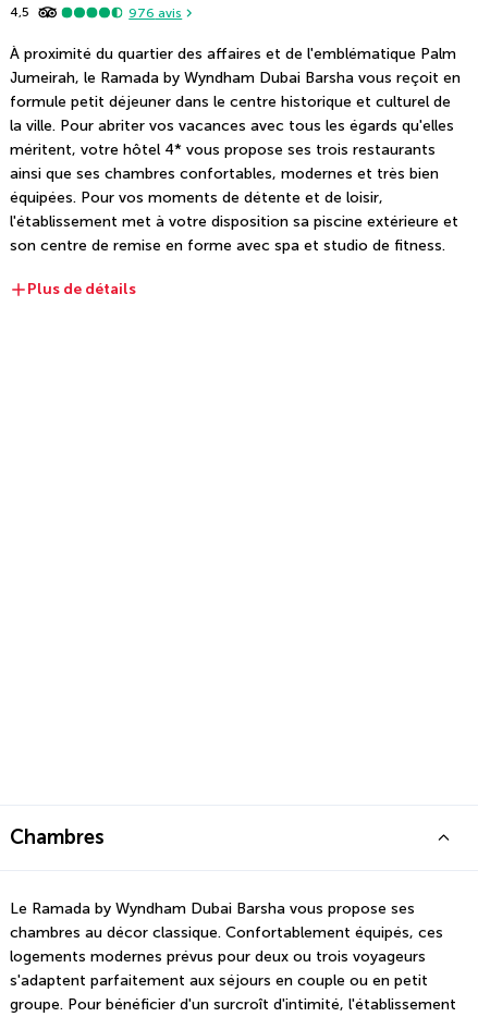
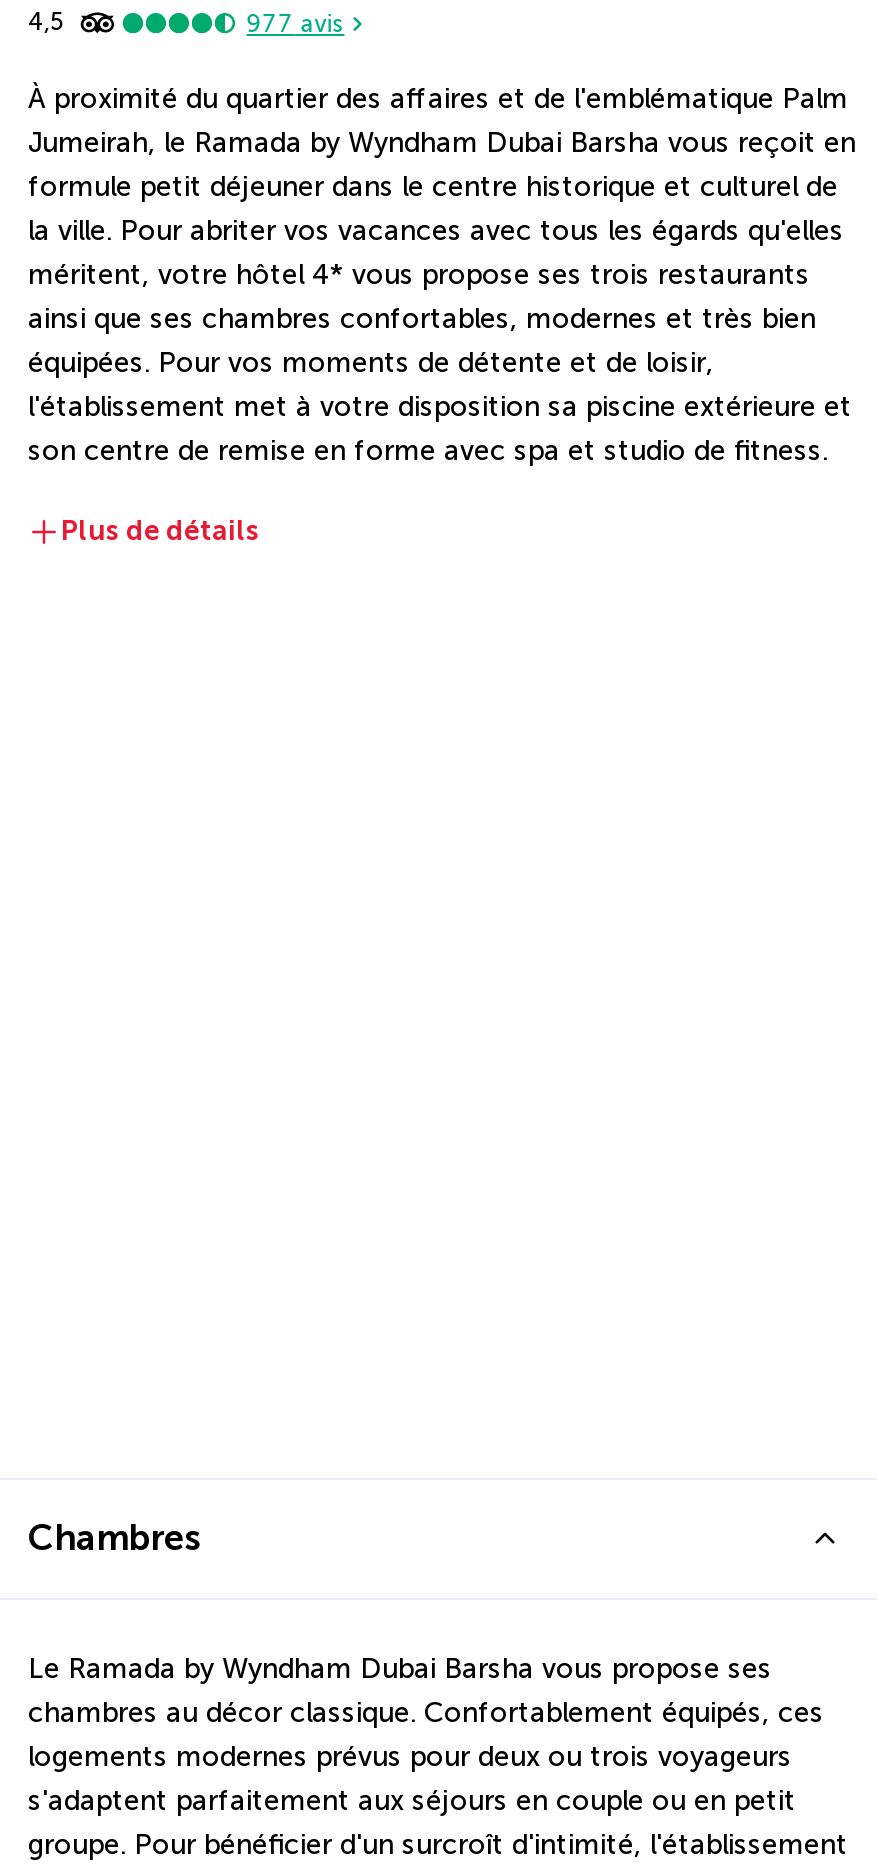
[129,5,182,21] 976 avis -> [246,10,344,38] 977 avis

